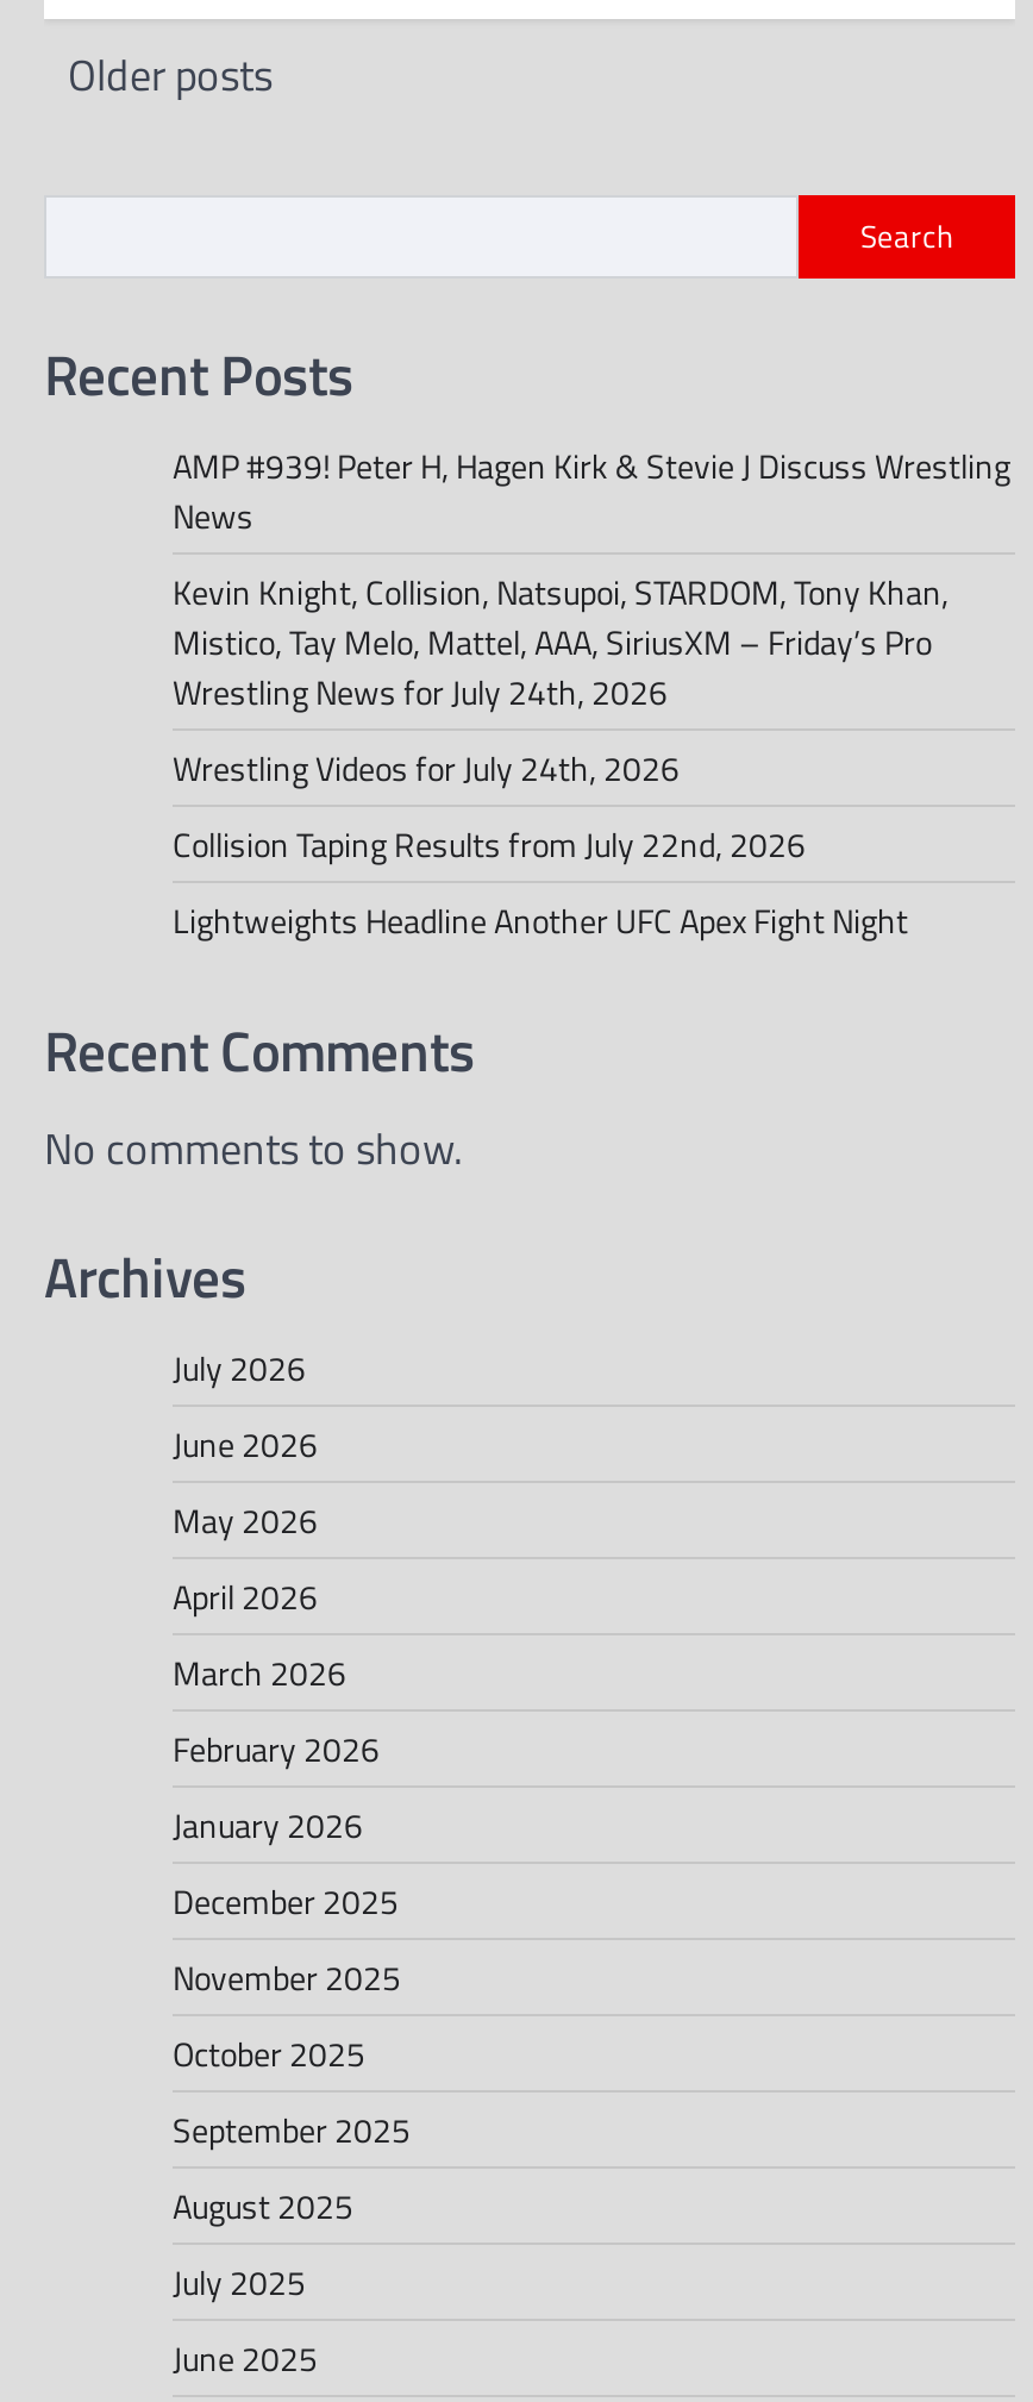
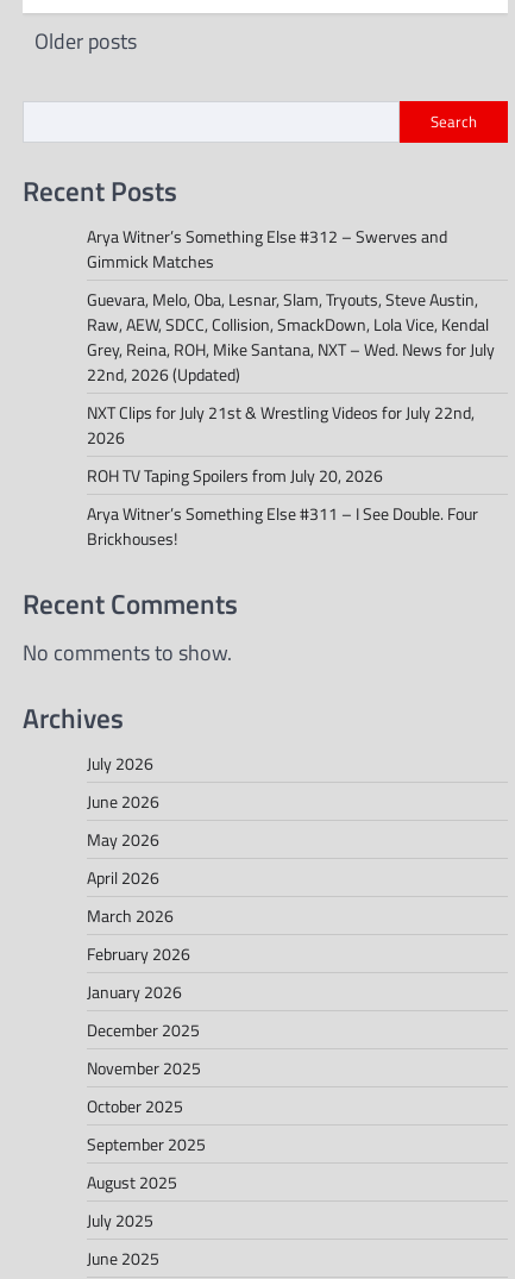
[173,441,1010,541] AMP #939! Peter H, Hagen Kirk & Stevie J Discuss Wrestling | News -> [87,224,447,274] Arya Witner’s Something Else #312 – Swerves and | Gimmick Matches
[173,567,949,717] Kevin Knight, Collision, Natsupoi, STARDOM, Tony Khan, | Mistico, Tay Melo, Mattel, AAA, SiriusXM – Friday’s Pro | Wrestling News for July 24th, 2026 -> [87,287,495,387] Guevara, Melo, Oba, Lesnar, Slam, Tryouts, Steve Austin, | Raw, AEW, SDCC, Collision, SmackDown, Lola Vice, Kendal | Grey, Reina, ROH, Mike Santana, NXT – Wed. News for July | 22nd, 2026 (Updated)
[173,743,680,793] Wrestling Videos for July 24th, 2026 -> [87,400,475,450] NXT Clips for July 21st & Wrestling Videos for July 22nd, | 2026
[173,819,806,869] Collision Taping Results from July 22nd, 2026 -> [87,463,383,488] ROH TV Taping Spoilers from July 20, 2026
[173,896,908,946] Lightweights Headline Another UFC Apex Fight Night -> [87,501,478,551] Arya Witner’s Something Else #311 – I See Double. Four | Brickhouses!

